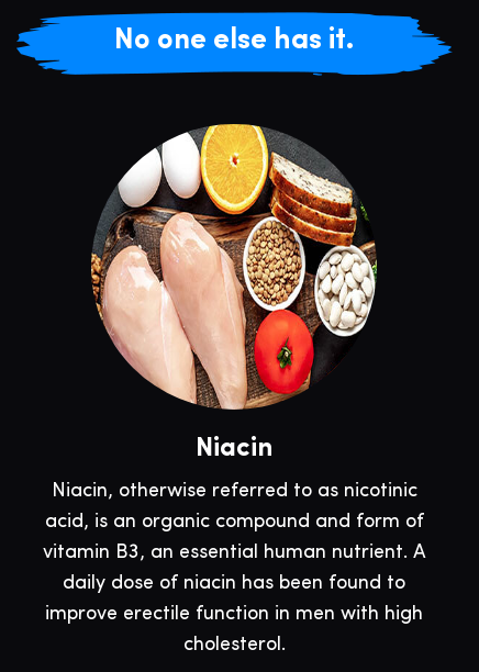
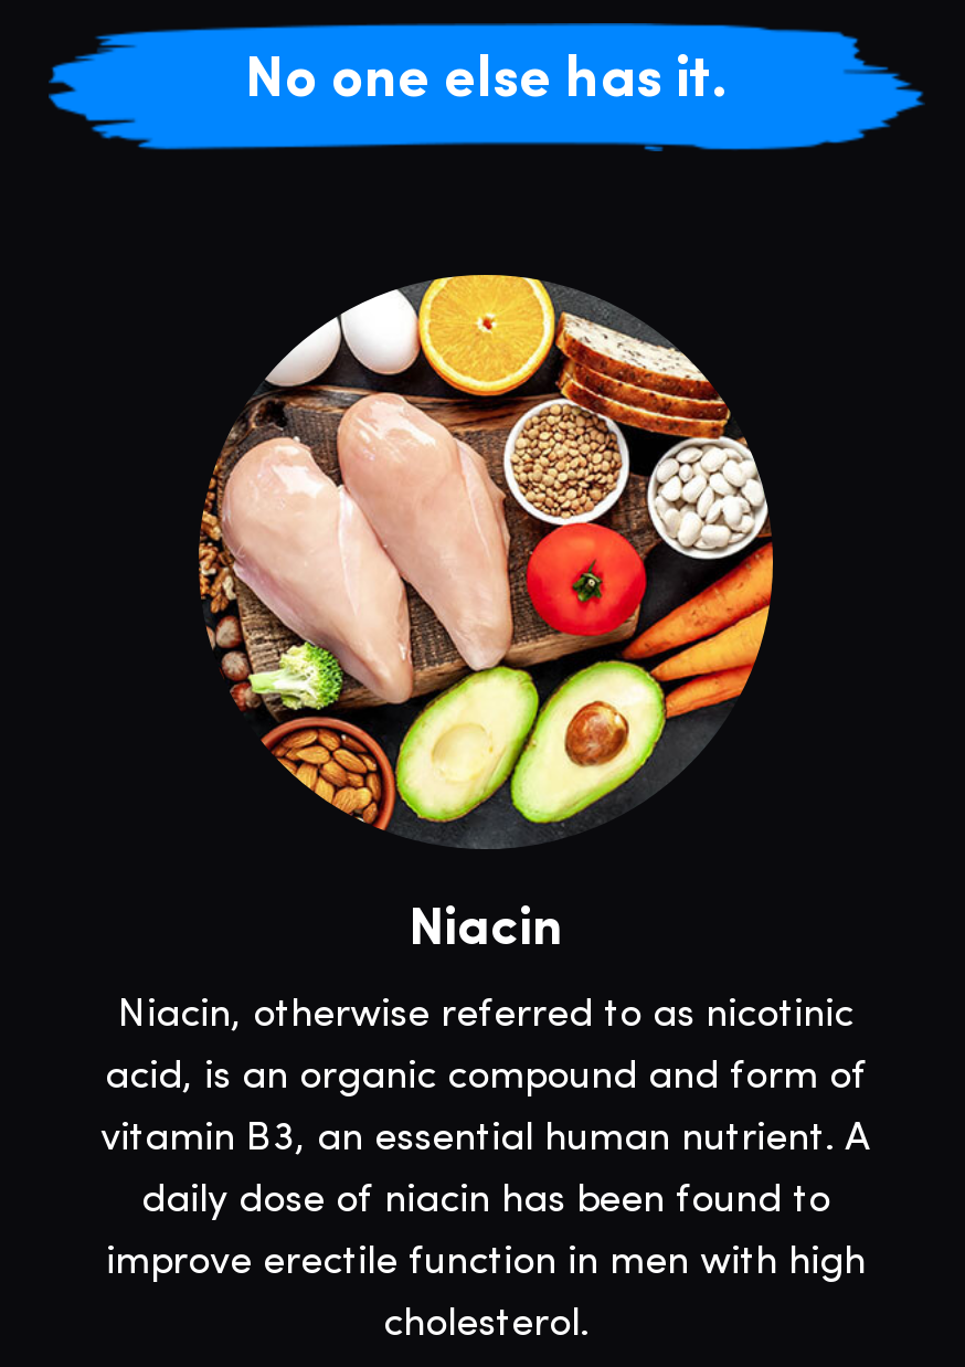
[92,130,378,410] [image] -> [201,288,773,849] [image]

